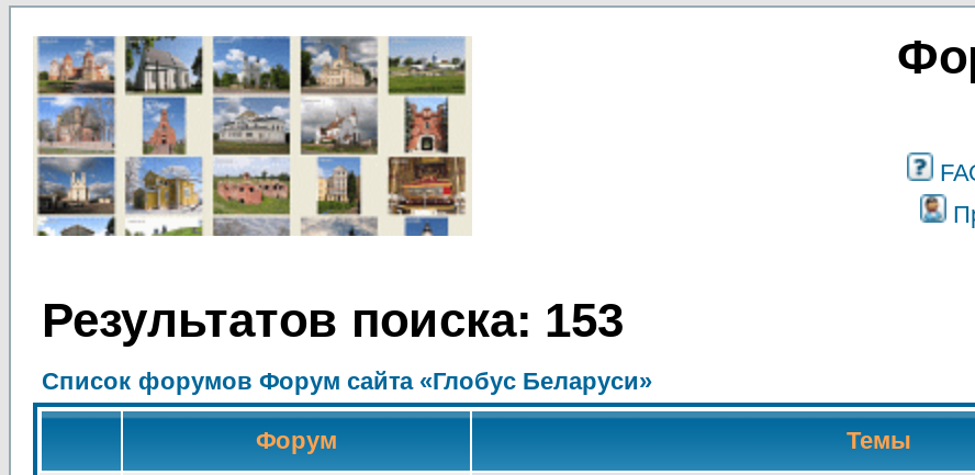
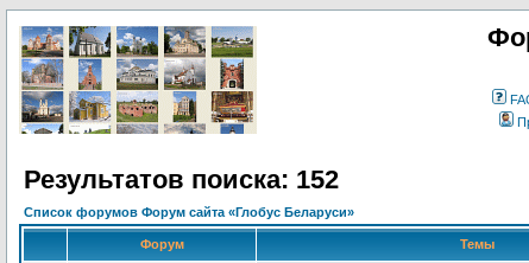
[42,293,624,348] Результатов поиска: 153 -> [24,165,339,194] Результатов поиска: 152

